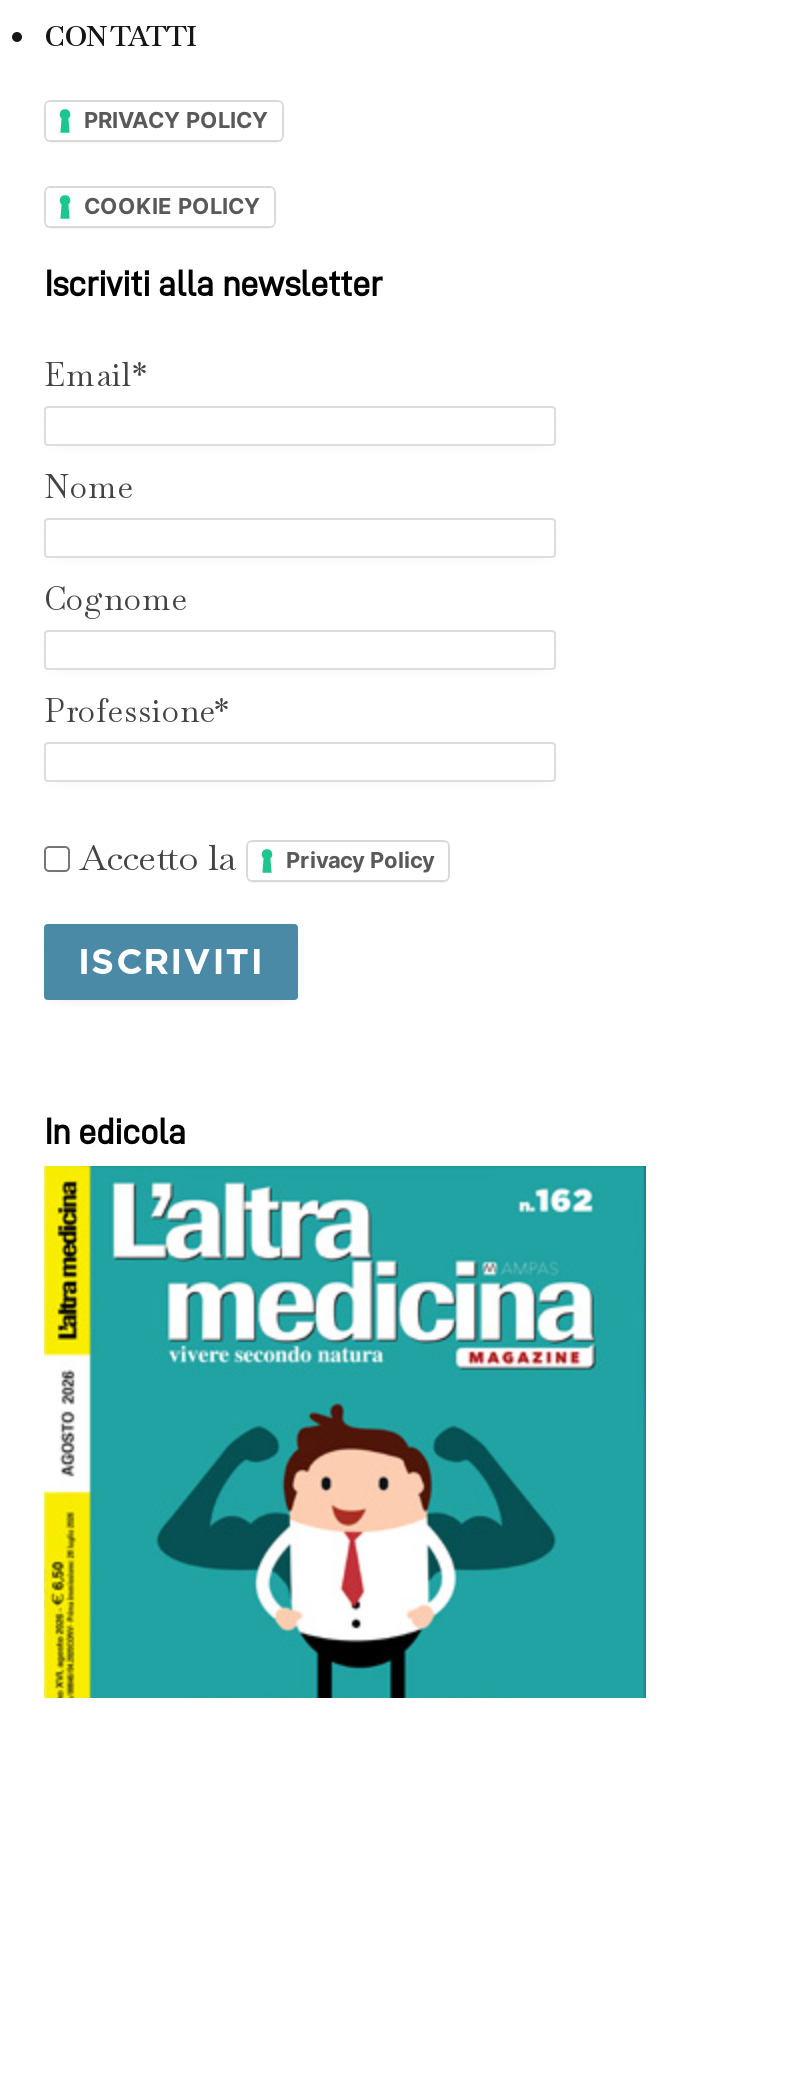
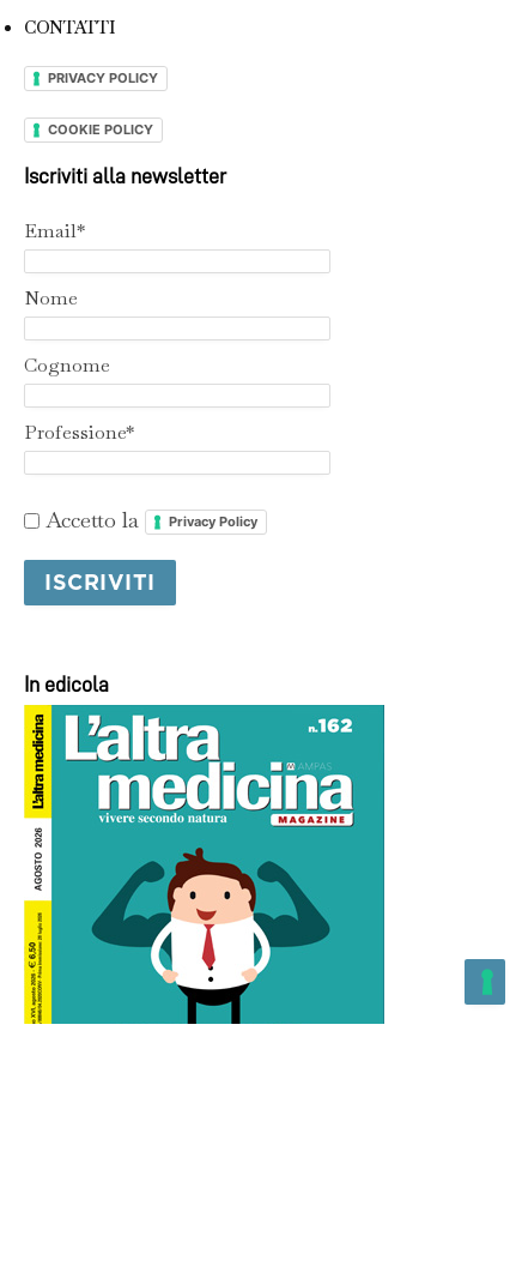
none -> [463,958,506,1006] [image]

